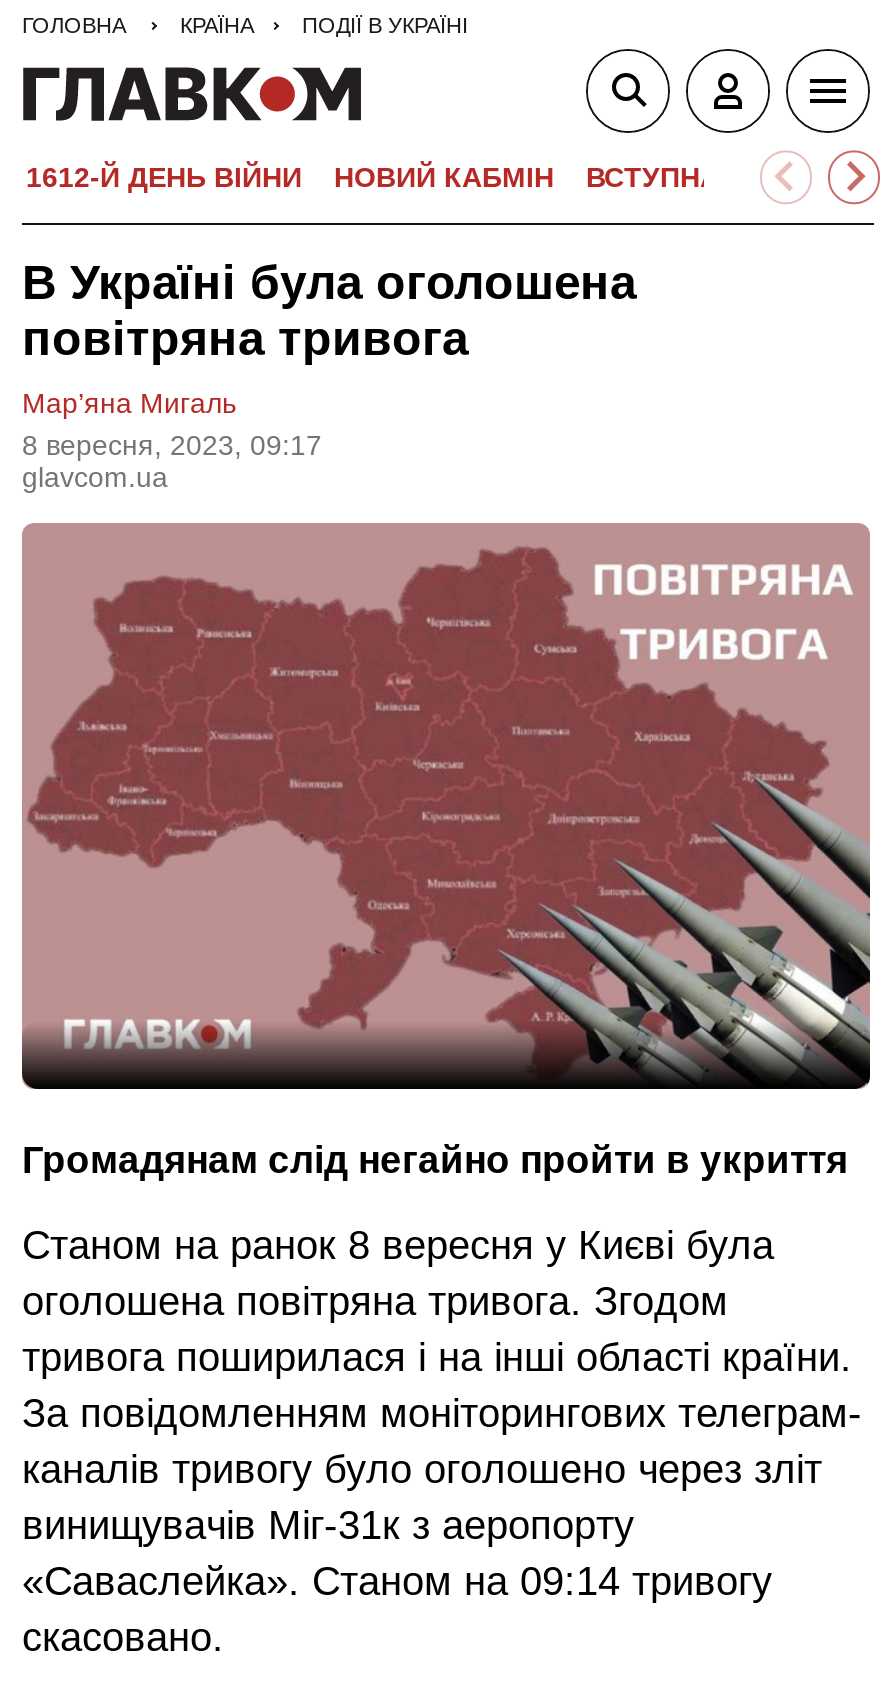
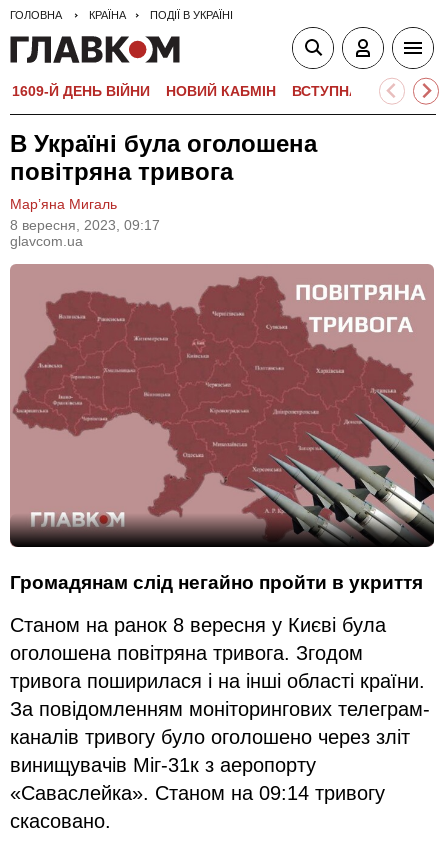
[26,161,302,193] 1612-Й ДЕНЬ ВІЙНИ -> [12,83,150,99] 1609-Й ДЕНЬ ВІЙНИ

